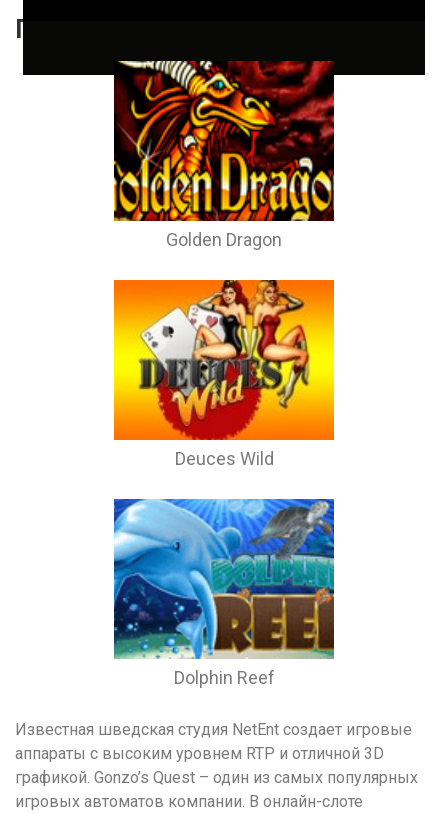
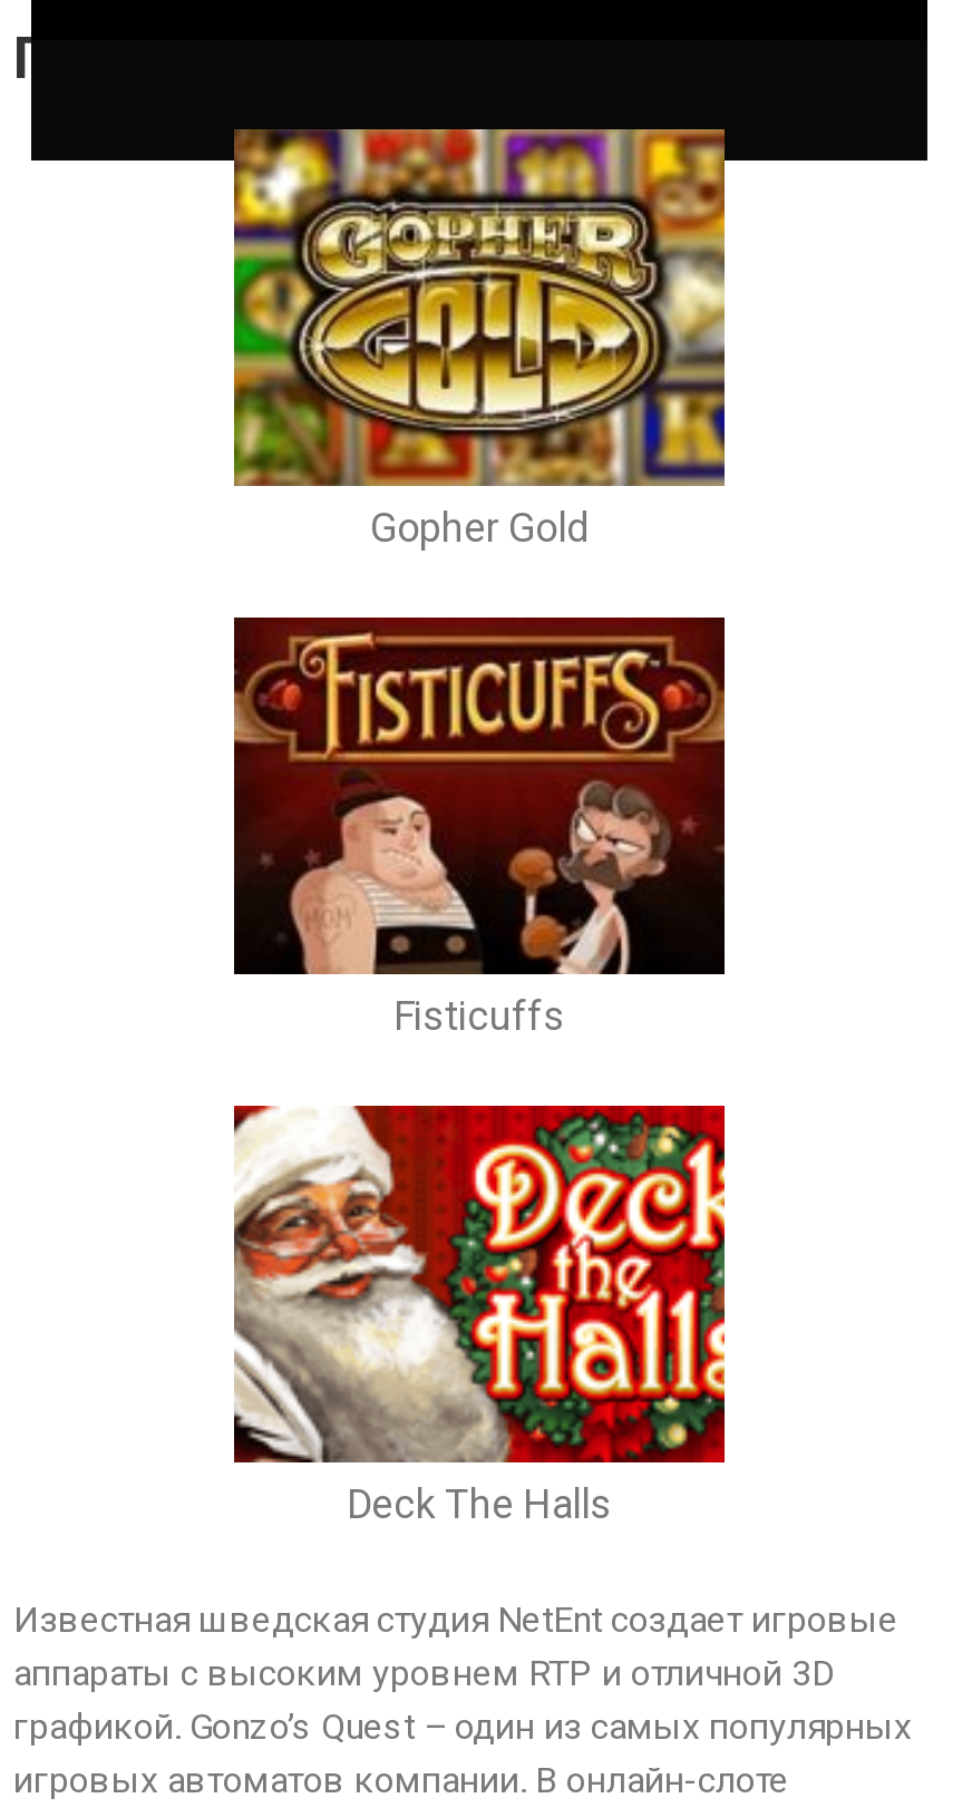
[113,60,335,250] [image] | Golden Dragon -> [232,127,727,550] [image] | Gopher Gold
[113,279,335,469] [image] | Deuces Wild -> [232,615,727,1038] [image] | Fisticuffs
[113,498,335,688] [image] | Dolphin Reef -> [232,1104,727,1526] [image] | Deck The Halls

